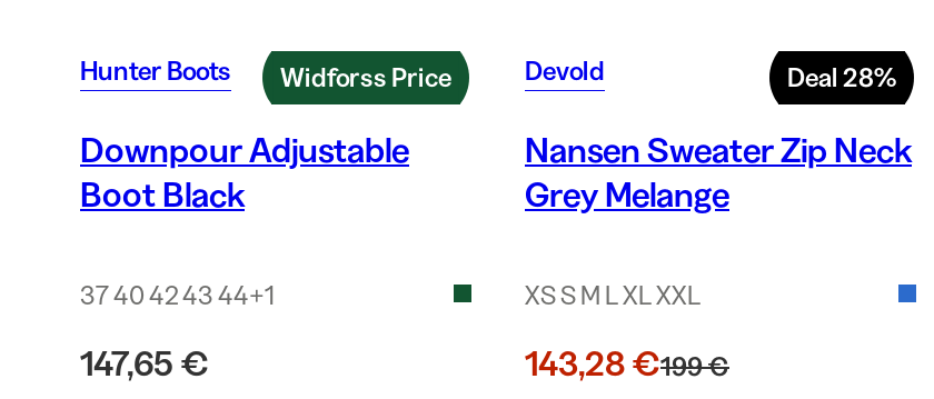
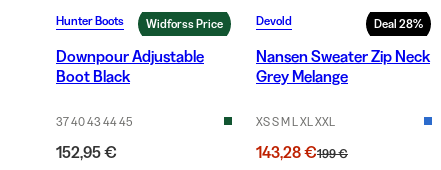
[80,277,274,310] 37 40 42 43 44+1 -> [56,114,132,129] 37 40 43 44 45
[80,339,209,384] 147,65 € -> [56,142,117,162] 152,95 €

